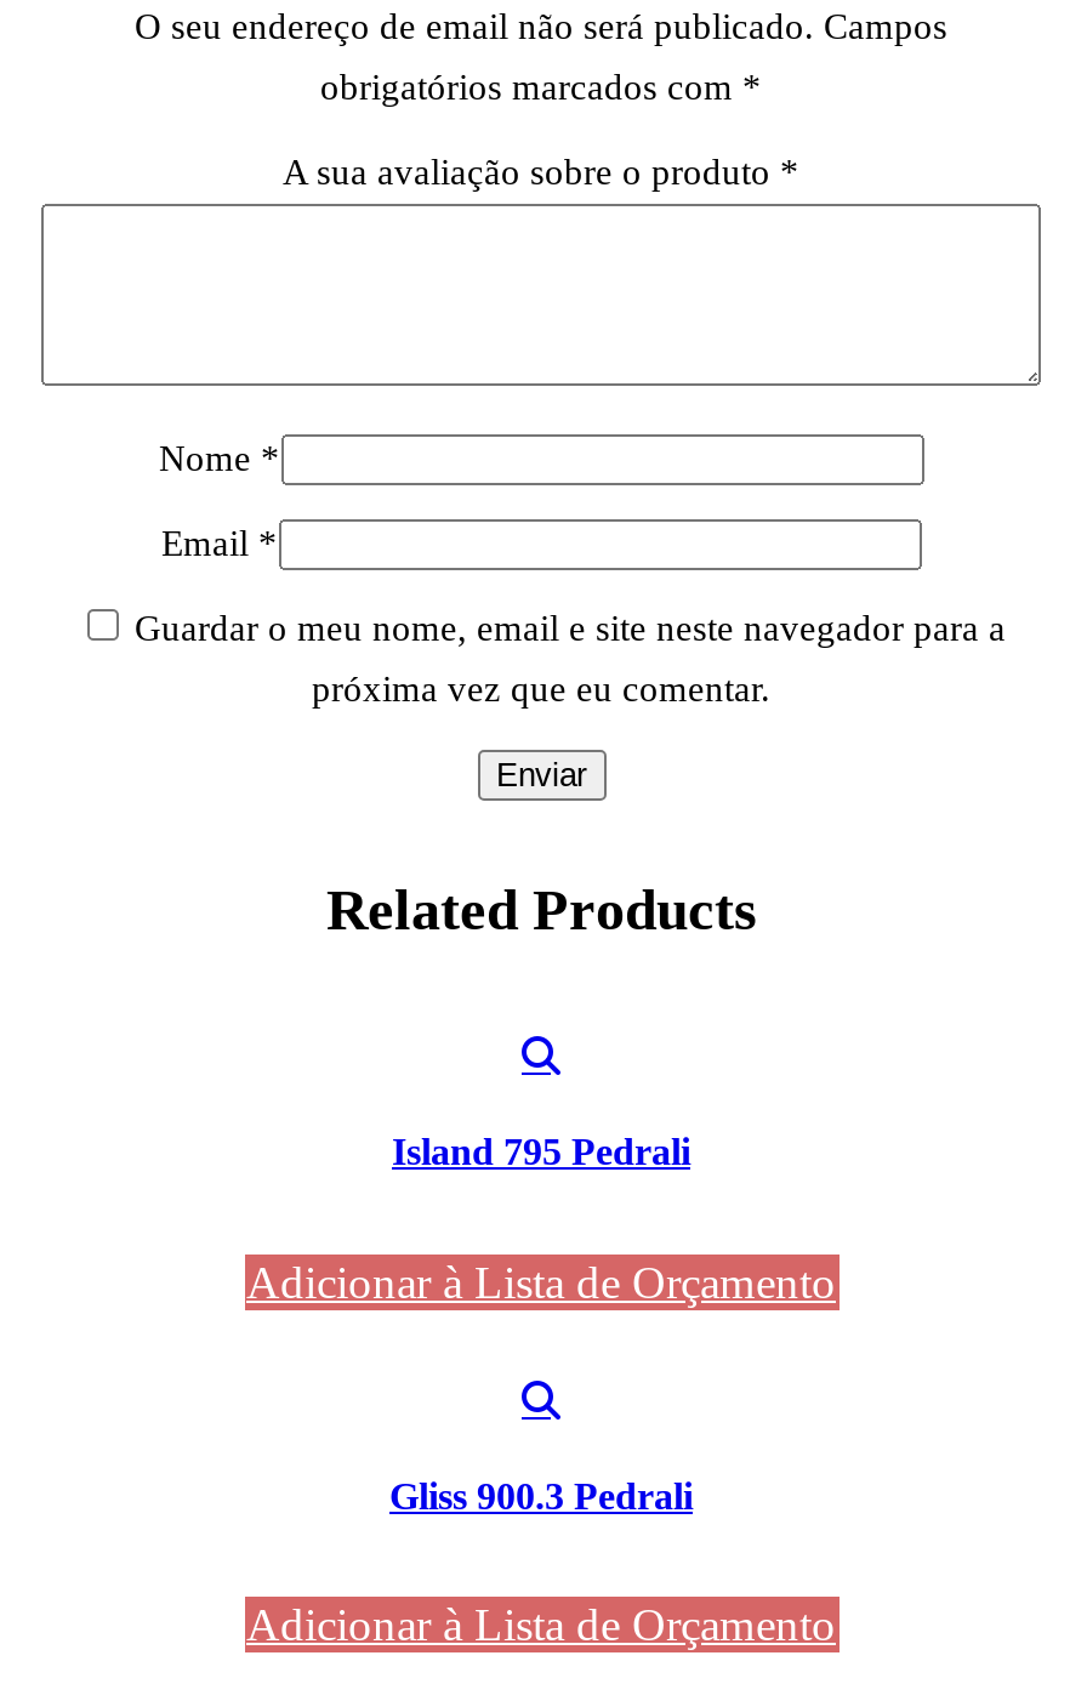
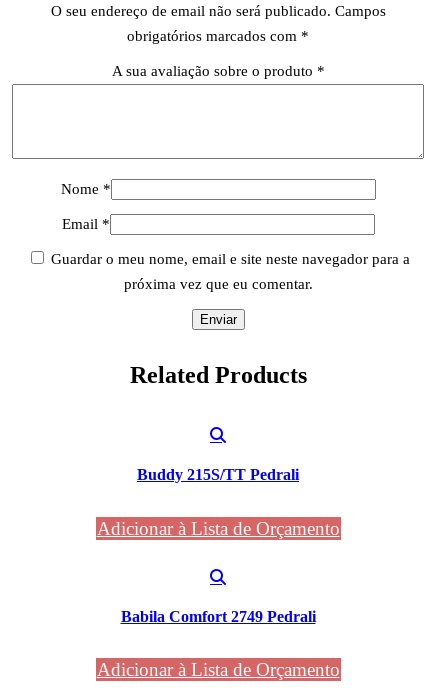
[392,1131,690,1173] Island 795 Pedrali -> [137,466,299,483] Buddy 215S/TT Pedrali
[389,1475,693,1516] Gliss 900.3 Pedrali -> [120,608,315,625] Babila Comfort 2749 Pedrali

